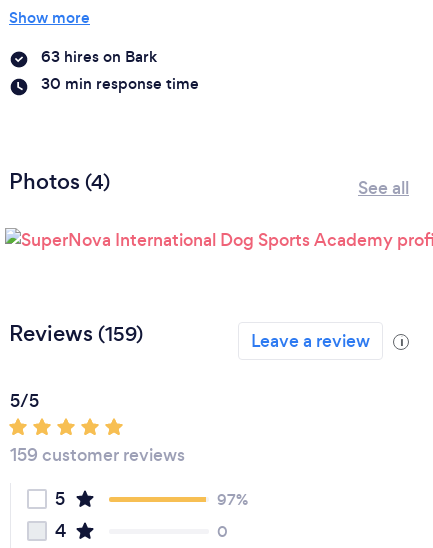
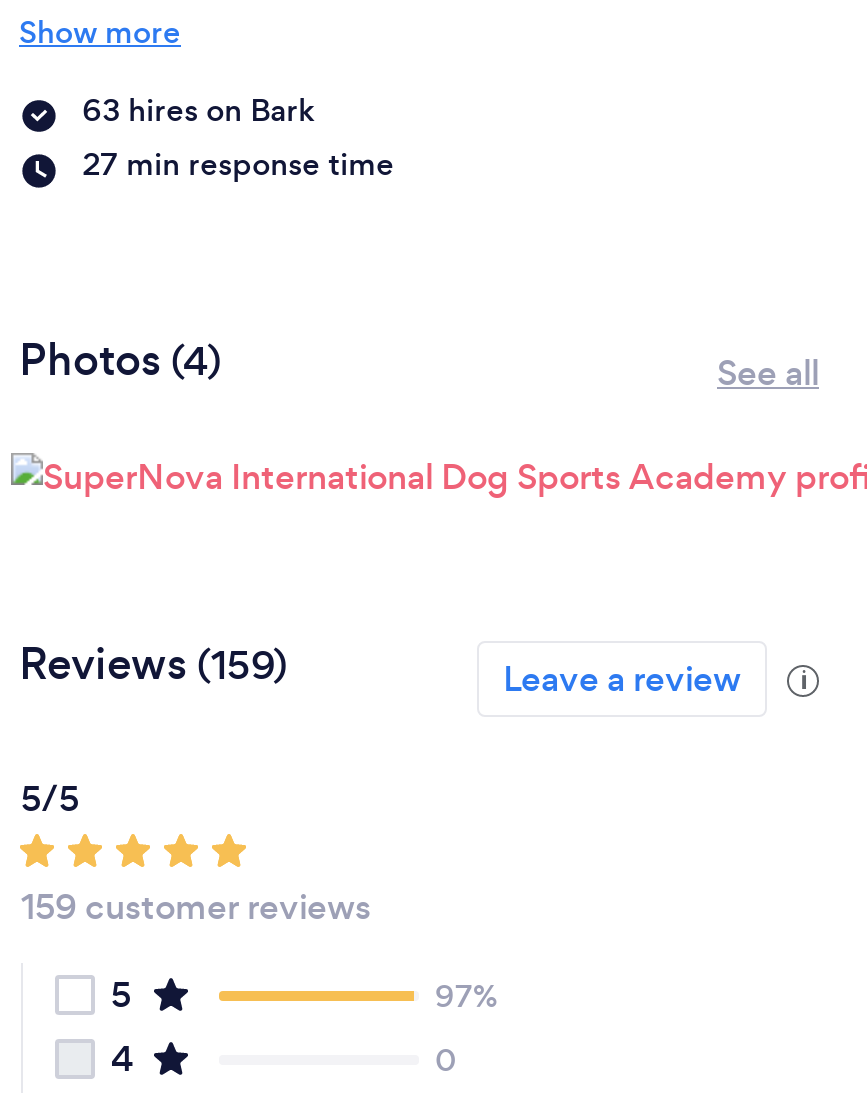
[37,73,199,94] 30 min response time -> [74,143,394,185] 27 min response time

